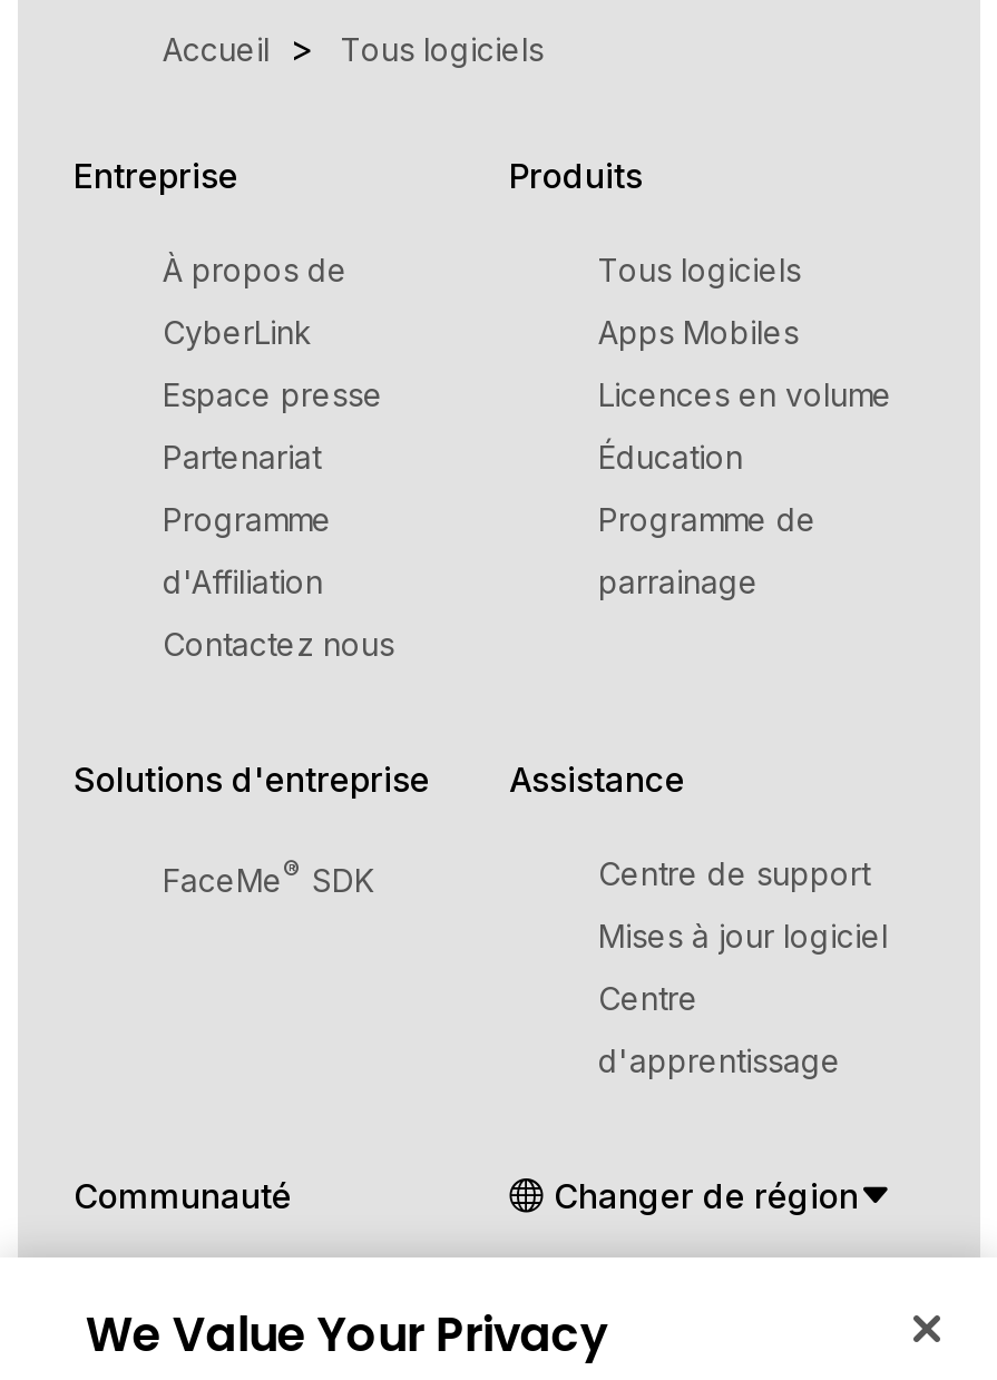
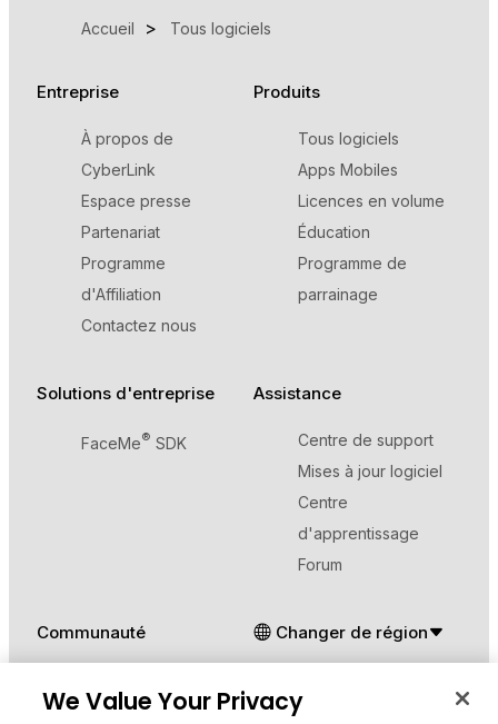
none -> [298,555,343,574] Forum

